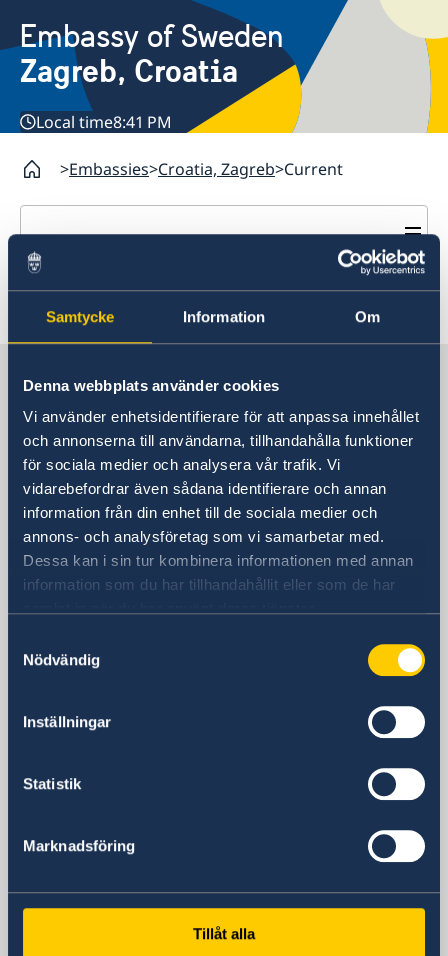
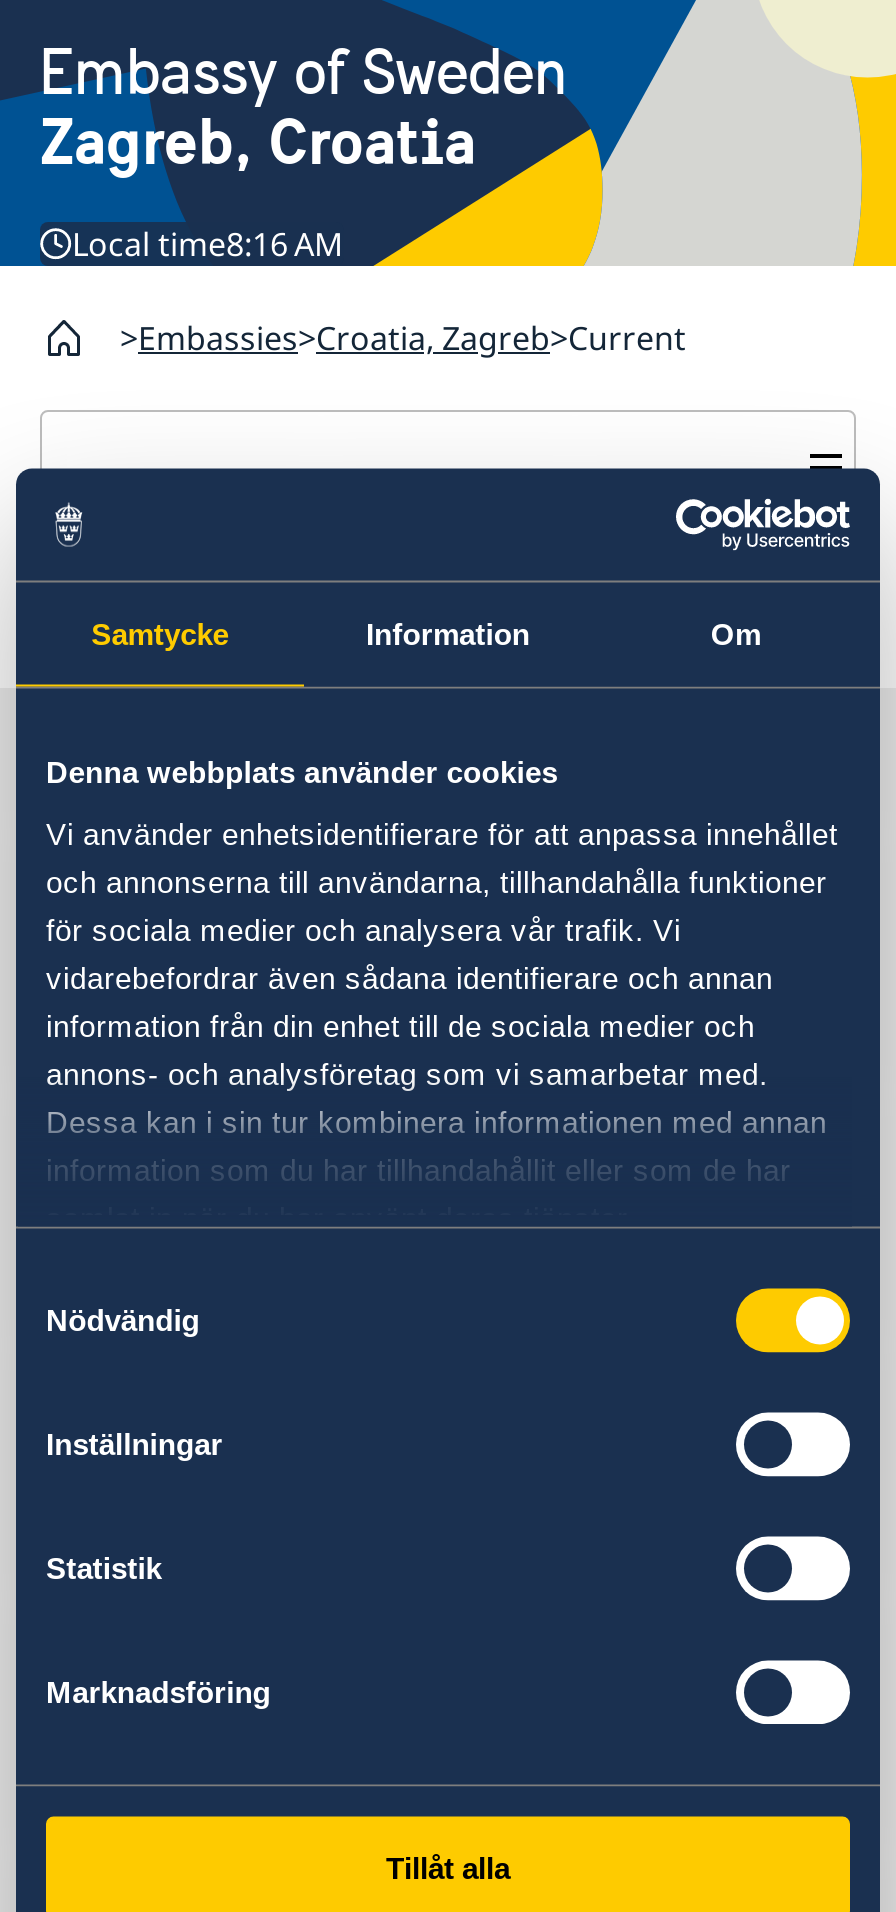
[36,111,172,133] Local time8:41 PM -> [72,223,344,267] Local time8:16 AM

